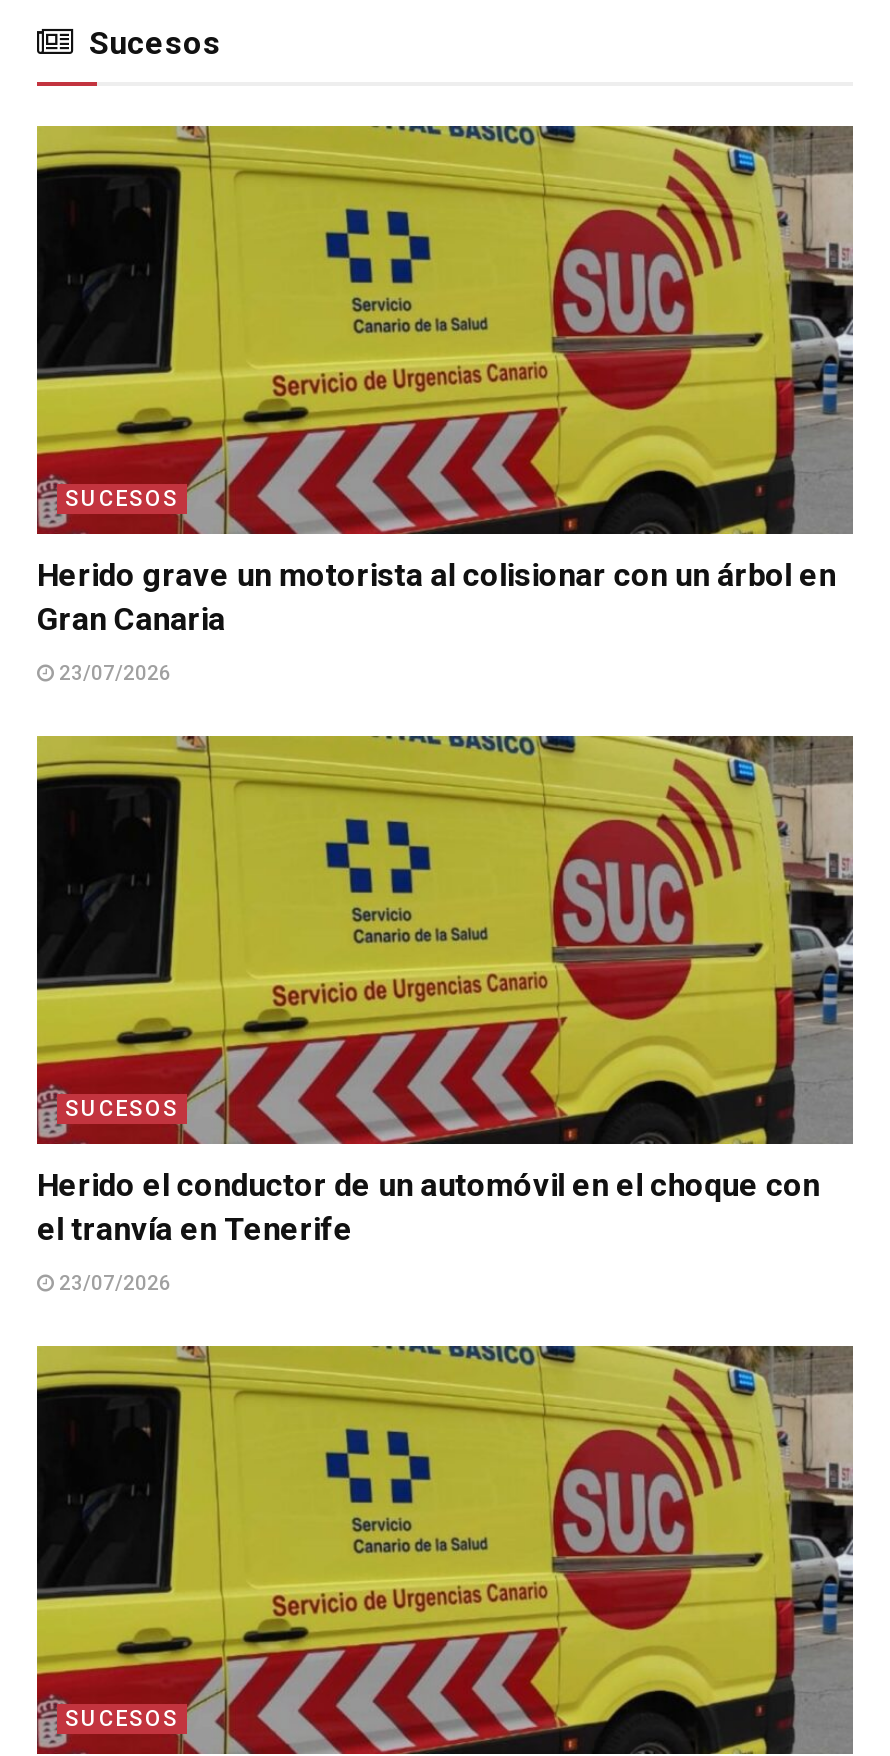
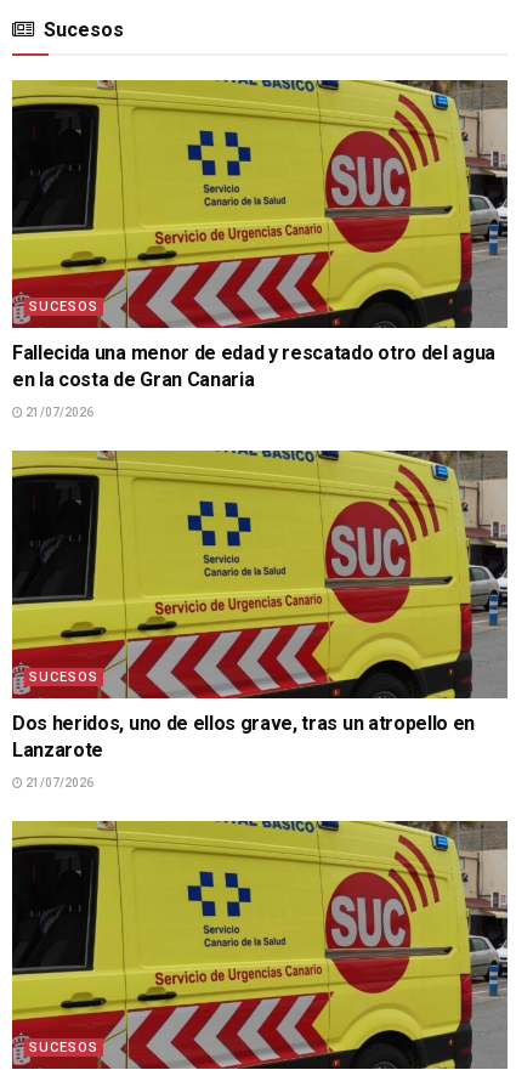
[37,556,836,638] Herido grave un motorista al colisionar con un árbol en | Gran Canaria -> [12,341,495,391] Fallecida una menor de edad y rescatado otro del agua | en la costa de Gran Canaria
[55,662,171,684] 23/07/2026 -> [23,406,93,419] 21/07/2026
[37,1166,820,1248] Herido el conductor de un automóvil en el choque con | el tranvía en Tenerife -> [12,712,475,762] Dos heridos, uno de ellos grave, tras un atropello en | Lanzarote
[55,1272,171,1294] 23/07/2026 -> [23,776,93,789] 21/07/2026

